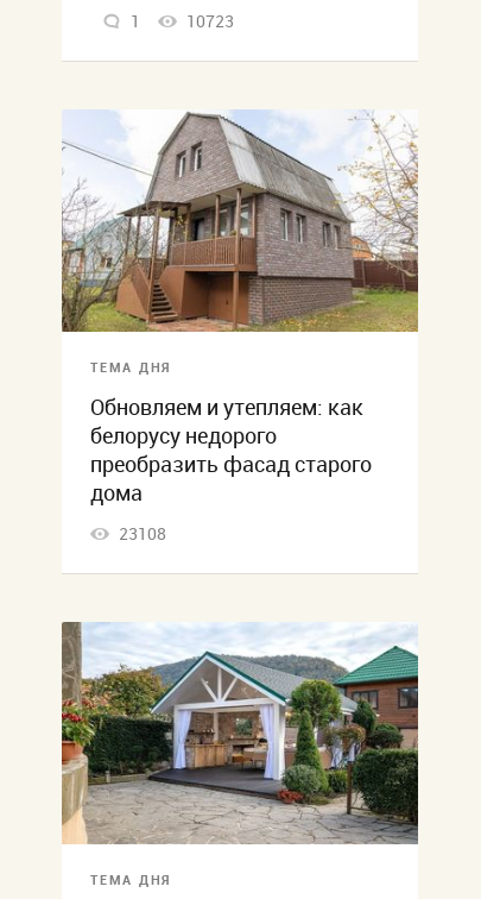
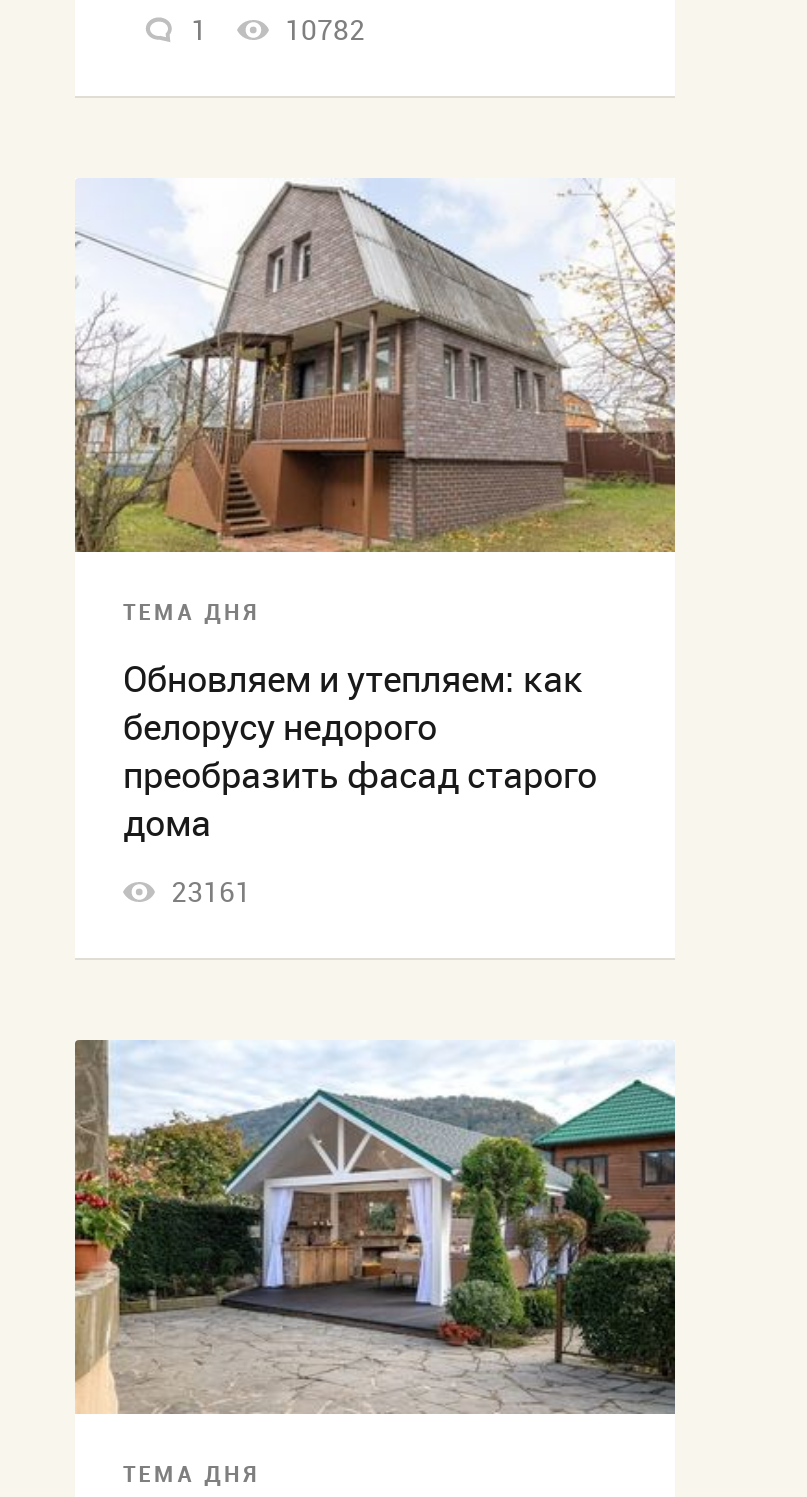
[186,12,234,31] 10723 -> [285,14,365,46] 10782
[119,524,166,543] 23108 -> [171,876,251,908] 23161

